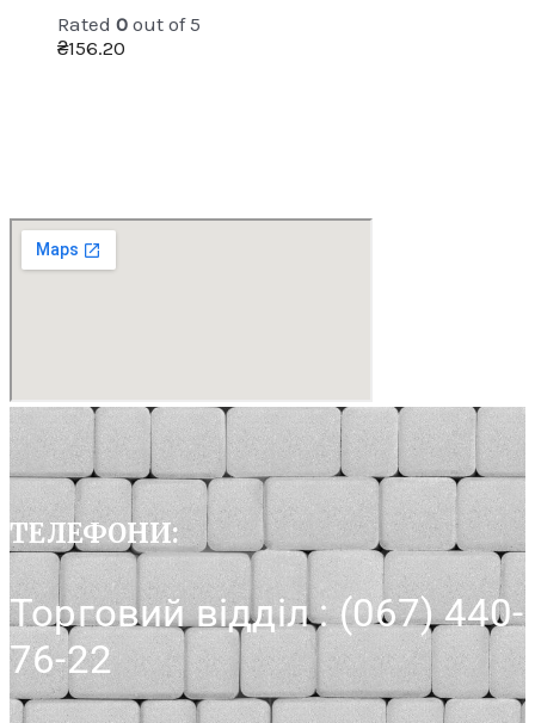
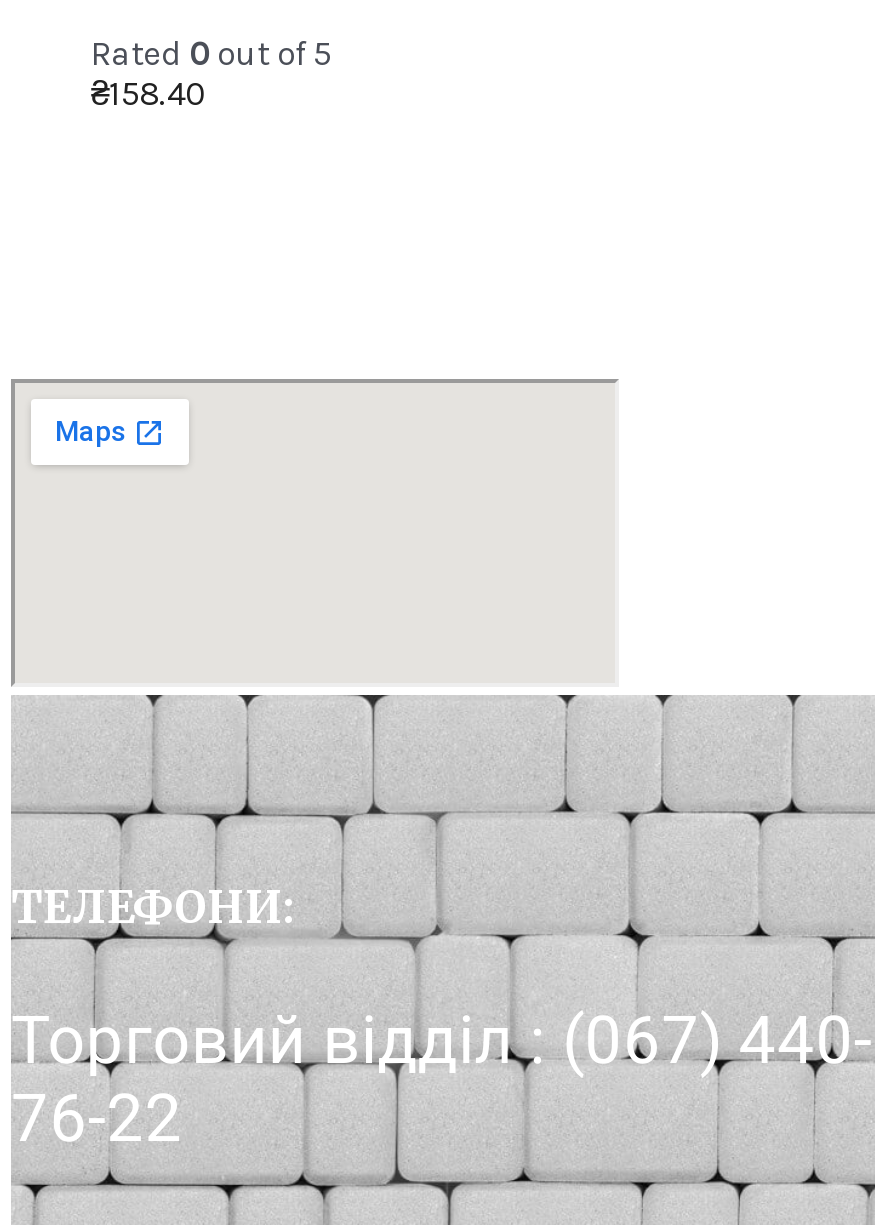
[57,36,125,60] ₴156.20 -> [91,74,205,114] ₴158.40

